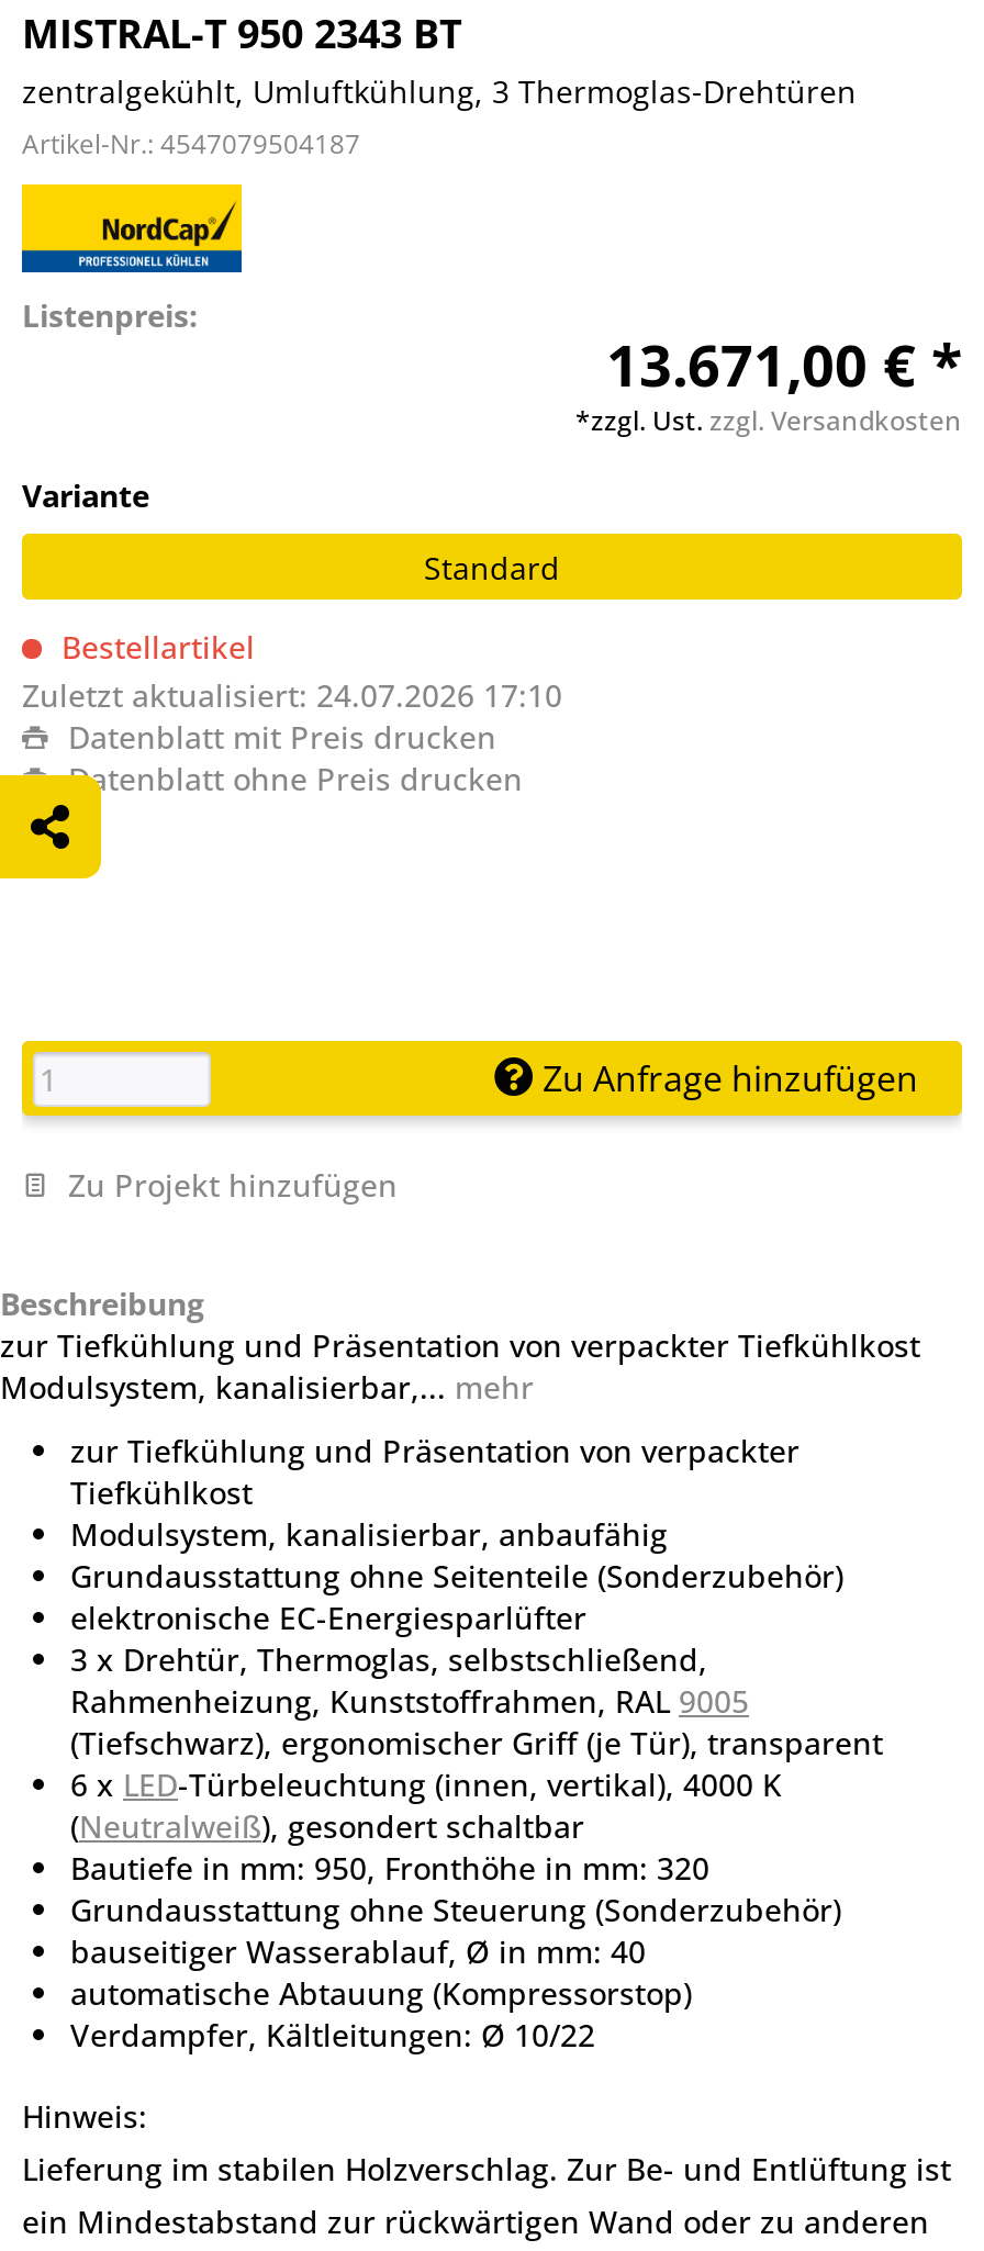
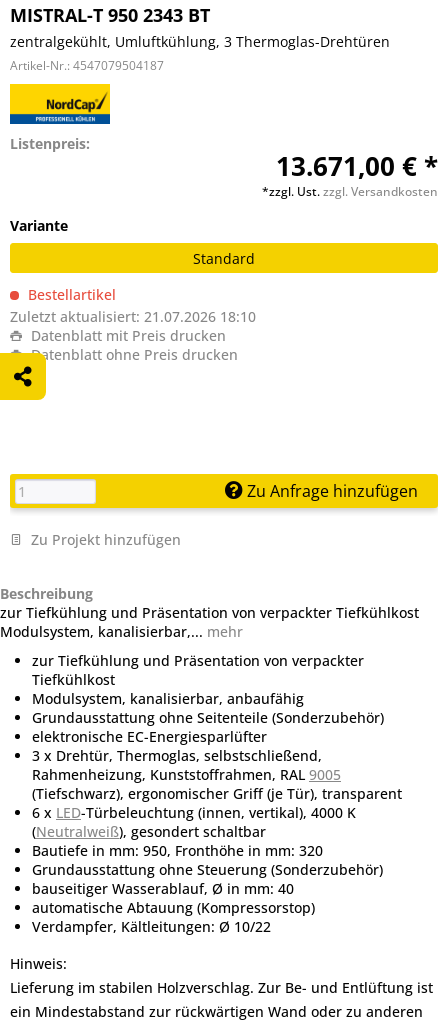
[22,674,562,716] Zuletzt aktualisiert: 24.07.2026 17:10 -> [10,307,256,326] Zuletzt aktualisiert: 21.07.2026 18:10

